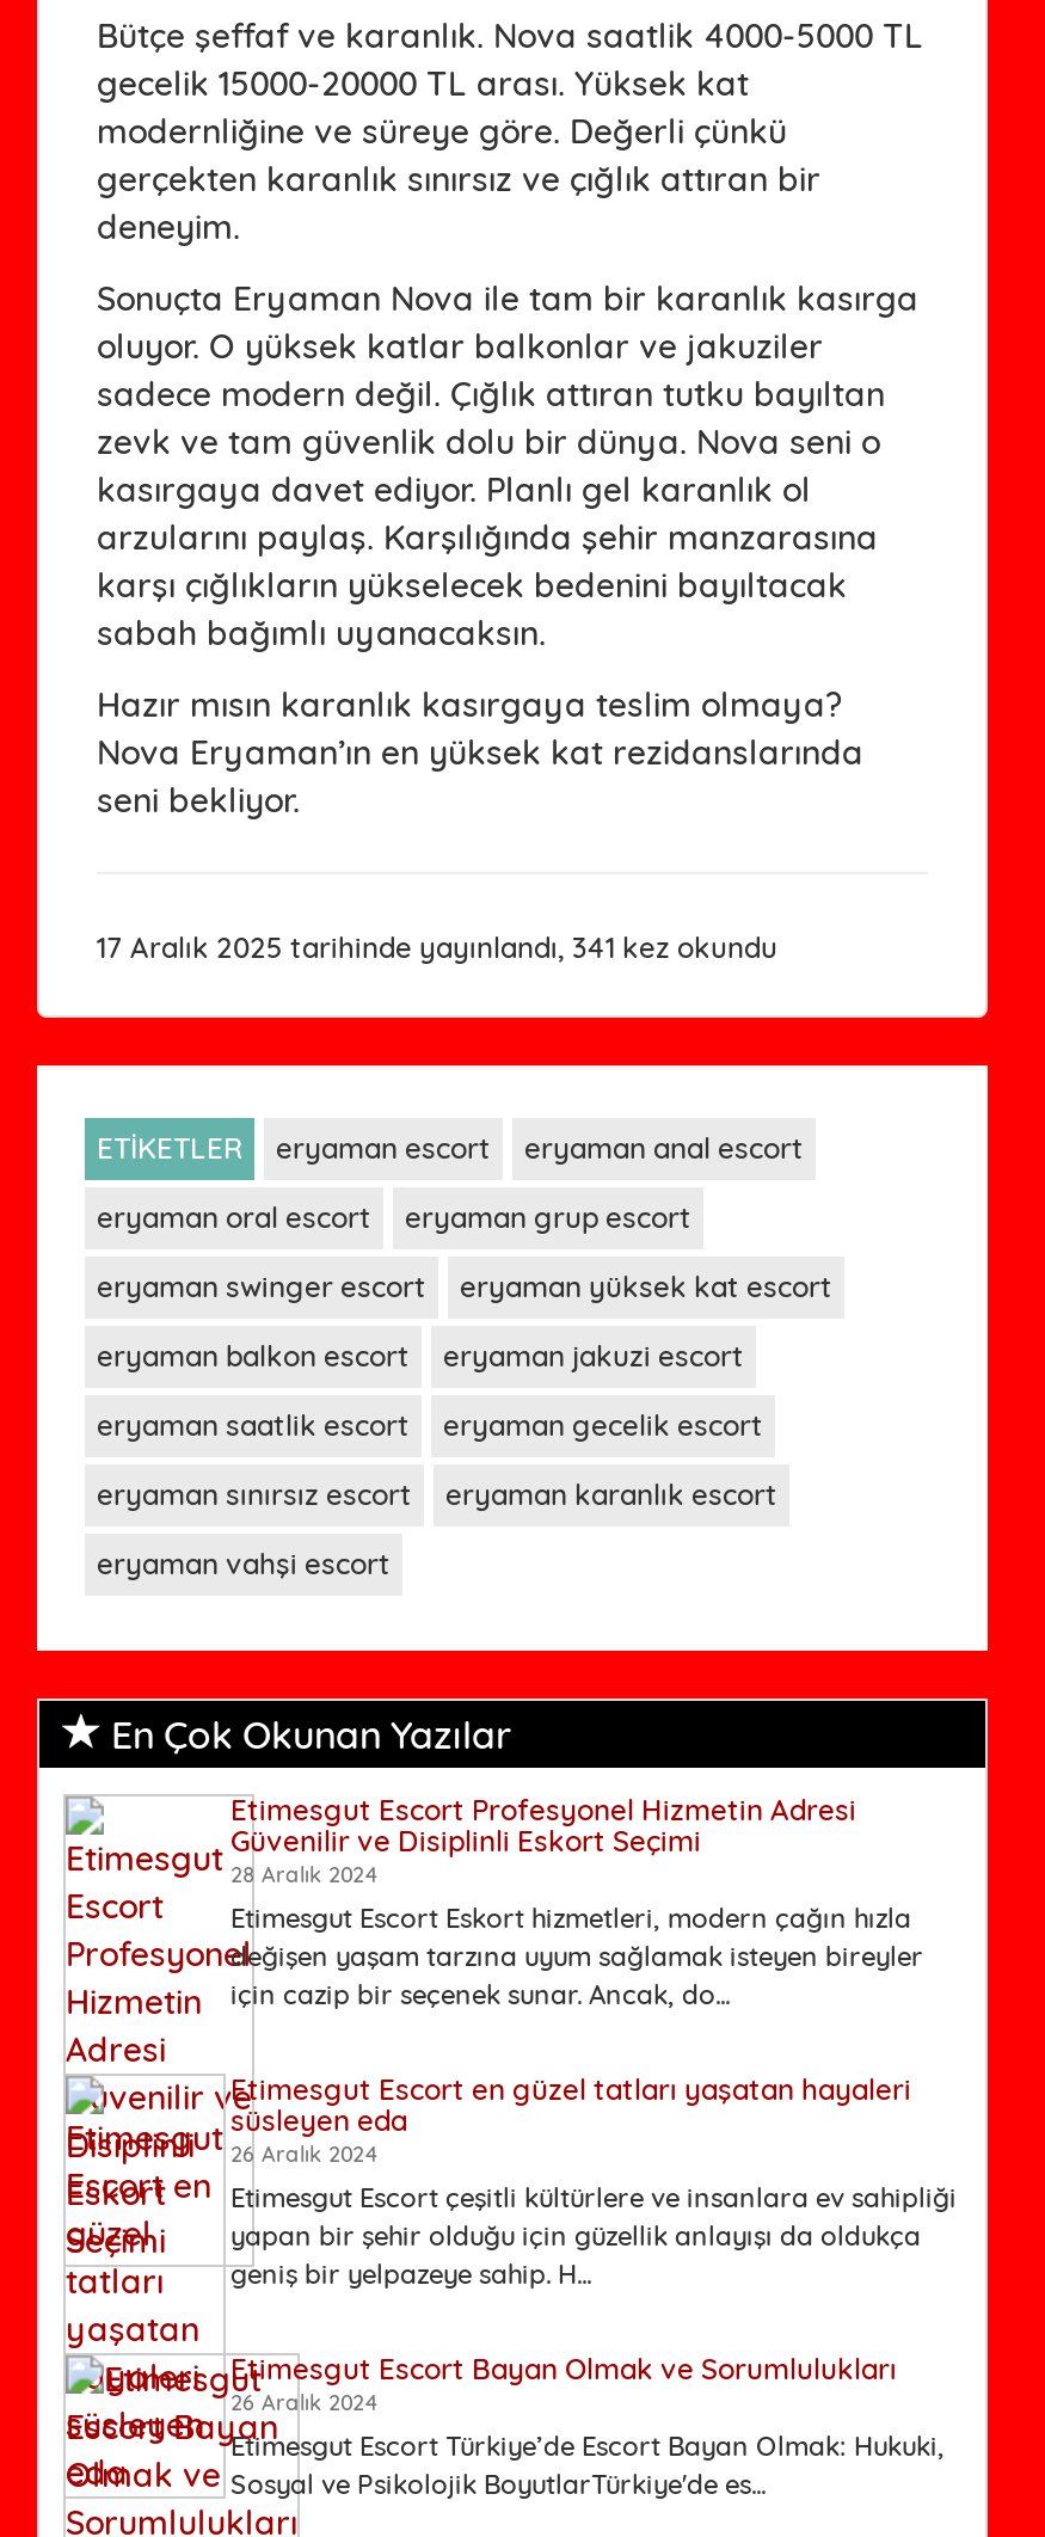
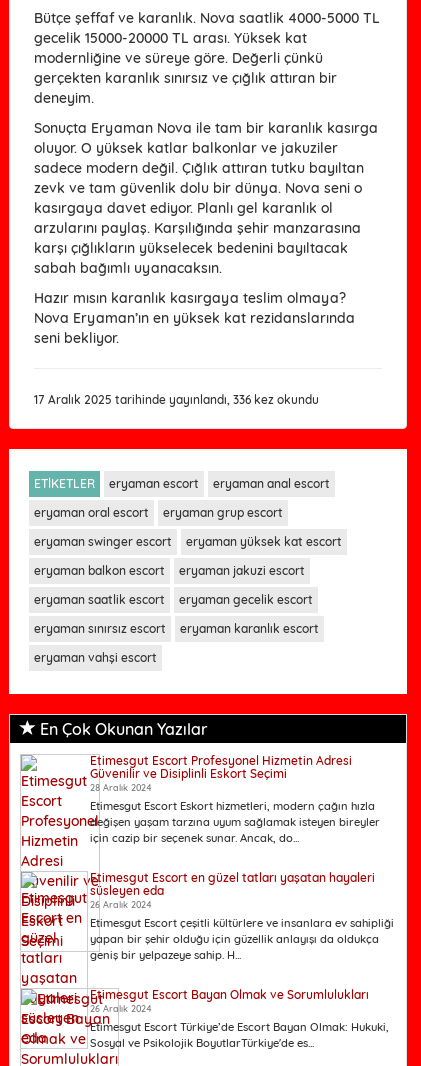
[97,929,777,965] 17 Aralık 2025 tarihinde yayınlandı, 341 kez okundu -> [34,392,319,407] 17 Aralık 2025 tarihinde yayınlandı, 336 kez okundu

